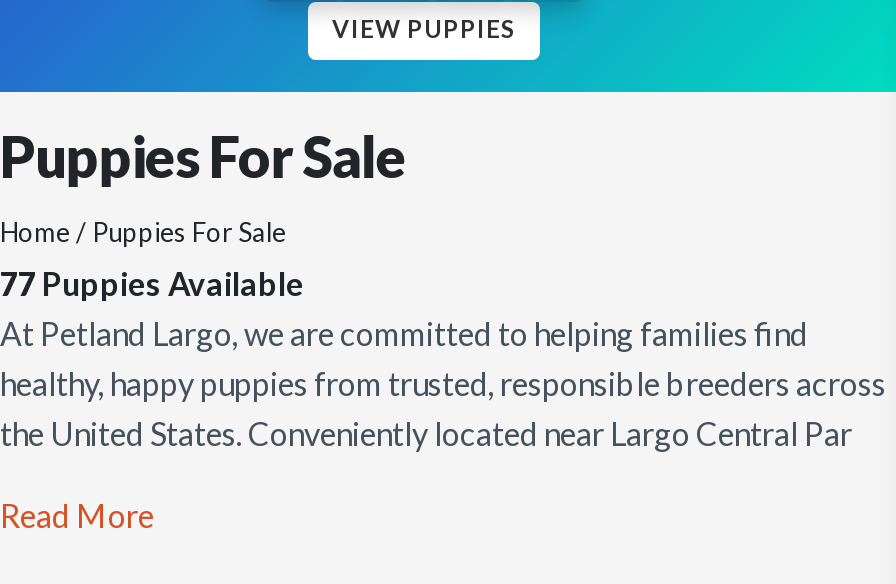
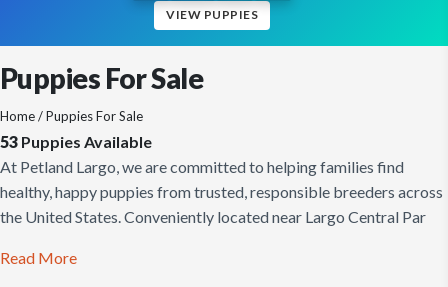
[0,264,304,302] 77 Puppies Available -> [0,132,152,151] 53 Puppies Available

